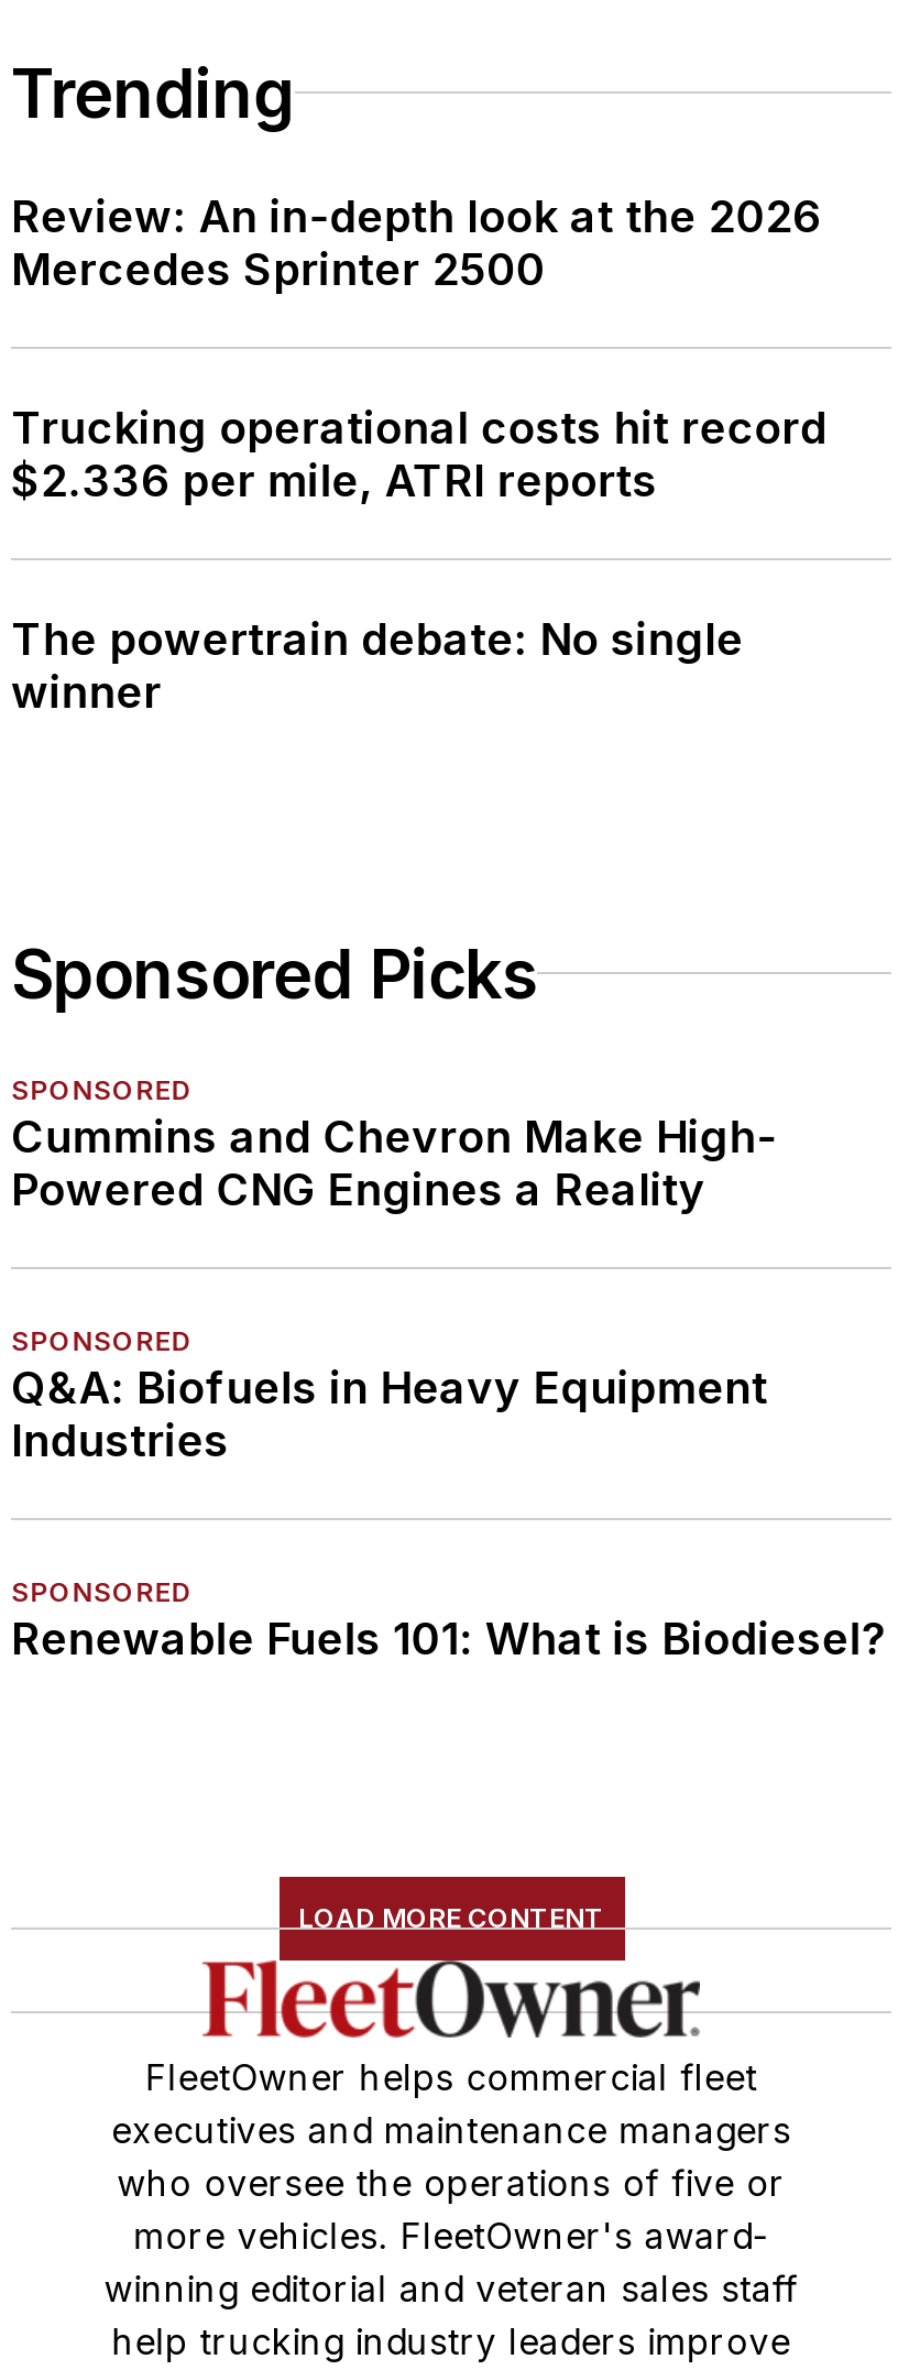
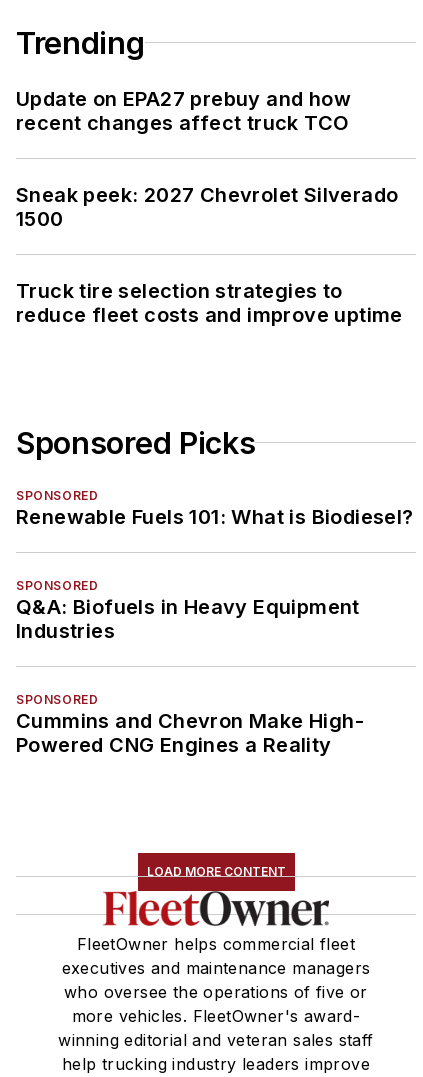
[11,190,822,296] Review: An in-depth look at the 2026 | Mercedes Sprinter 2500 -> [16,87,351,135] Update on EPA27 prebuy and how | recent changes affect truck TCO
[11,402,827,507] Trucking operational costs hit record | $2.336 per mile, ATRI reports -> [16,183,398,231] Sneak peek: 2027 Chevrolet Silverado | 1500
[11,613,743,719] The powertrain debate: No single | winner -> [16,279,403,327] Truck tire selection strategies to | reduce fleet costs and improve uptime
moved [11,1111,777,1216] -> [16,709,364,757]: Cummins and Chevron Make High- | Powered CNG Engines a Reality
moved [11,1324,768,1608] -> [16,578,360,707]: SPONSORED | Q&A: Biofuels in Heavy Equipment | Industries | SPONSORED
moved [11,1613,886,1665] -> [16,505,414,529]: Renewable Fuels 101: What is Biodiesel?

